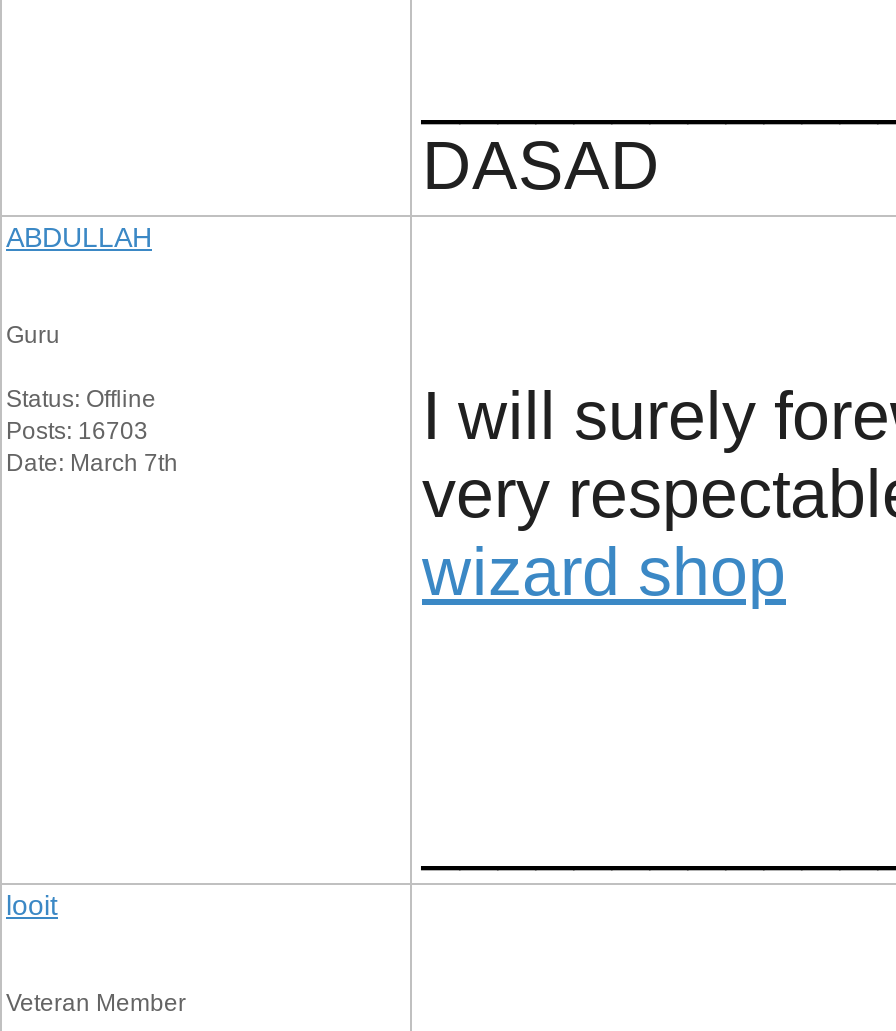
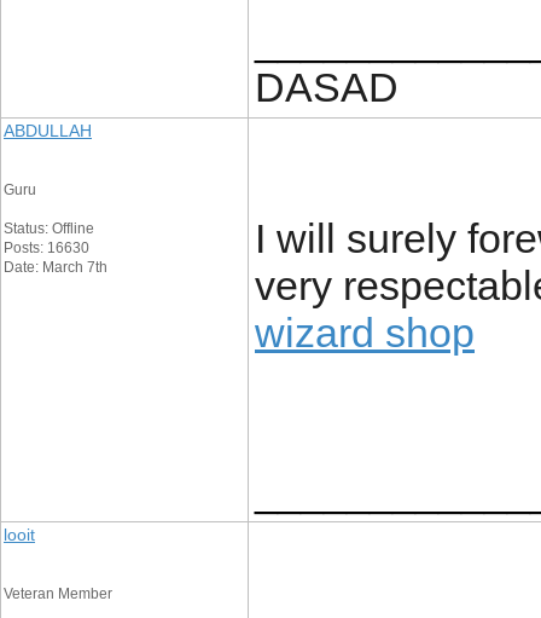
[6,417,148,445] Posts: 16703 -> [4,239,89,256] Posts: 16630

